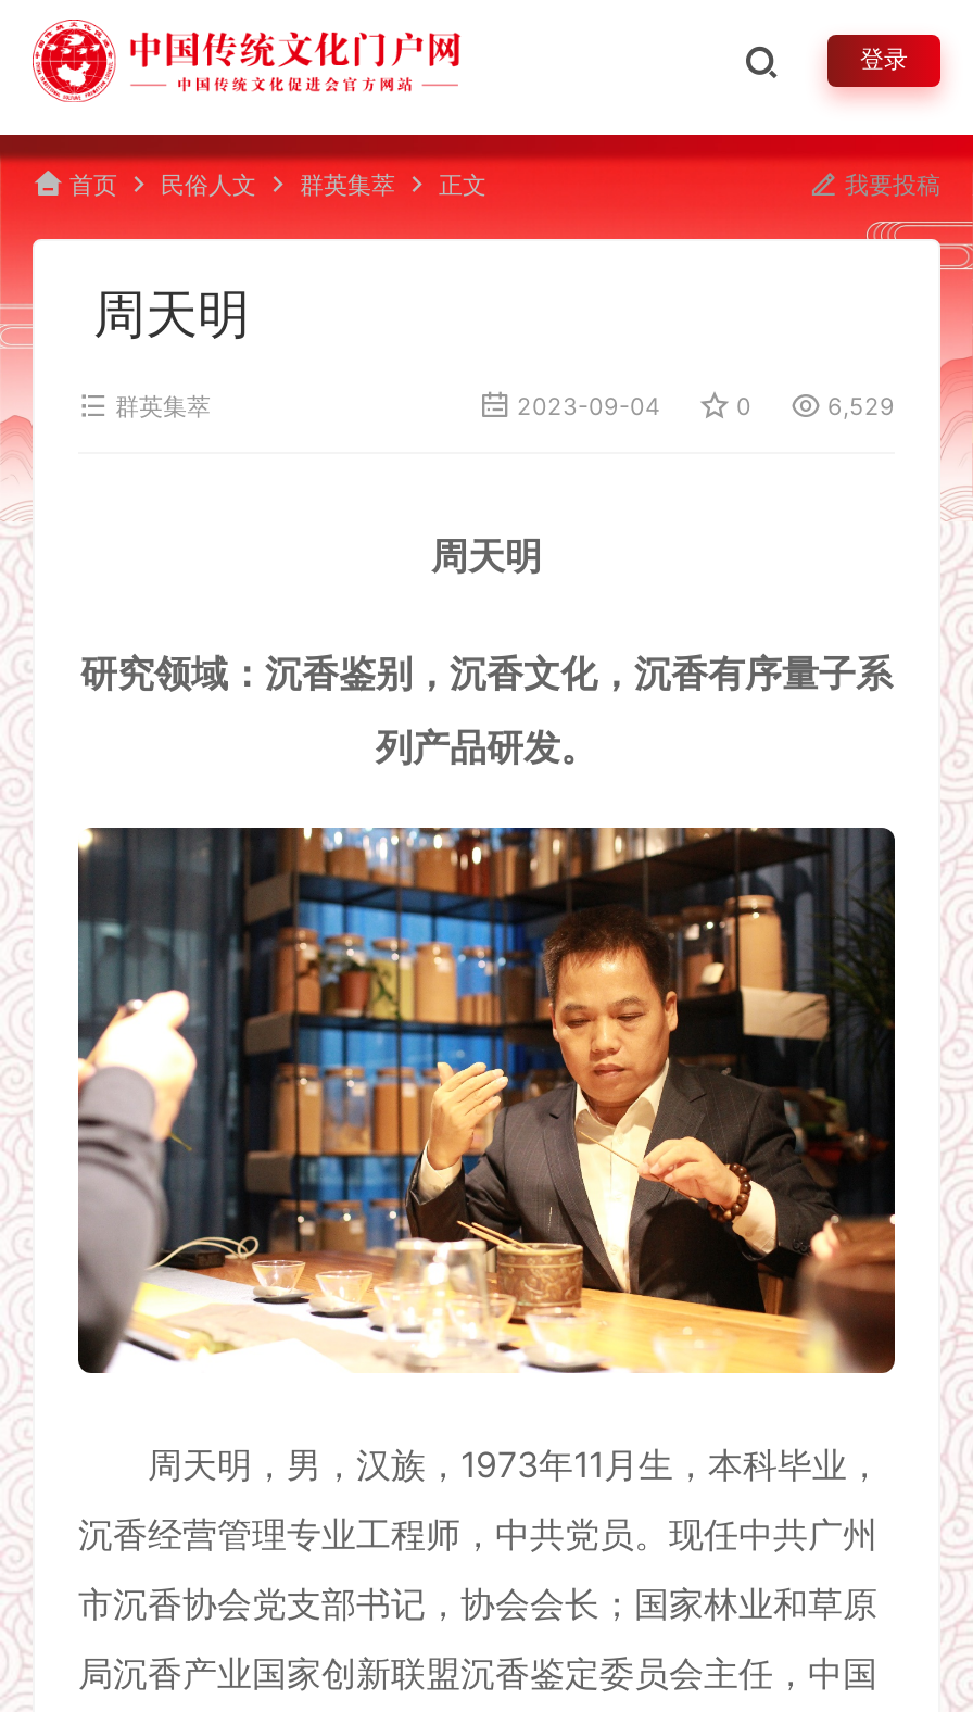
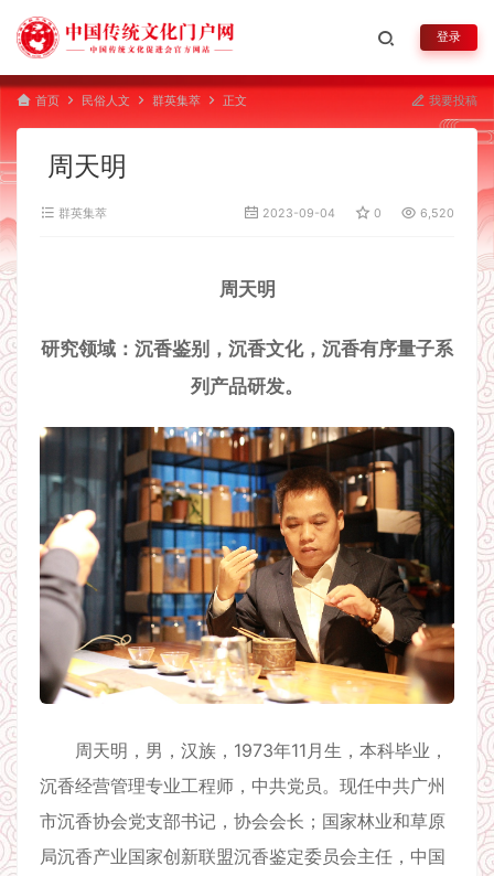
[821,393,895,421] 6,529 -> [417,206,454,221] 6,520

